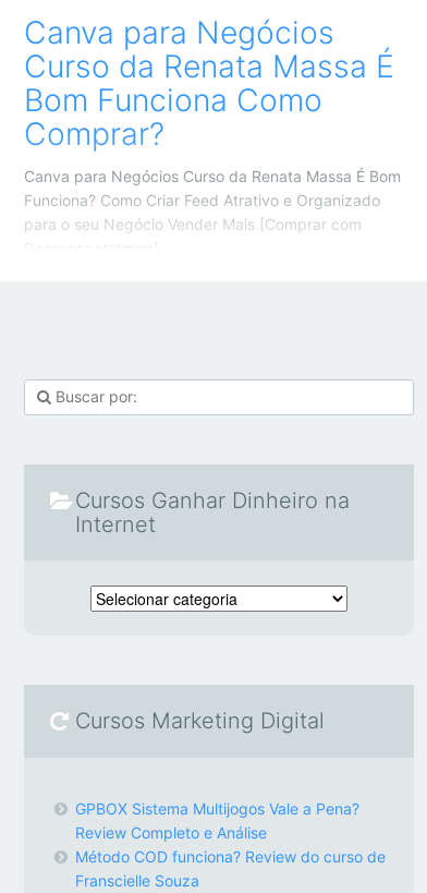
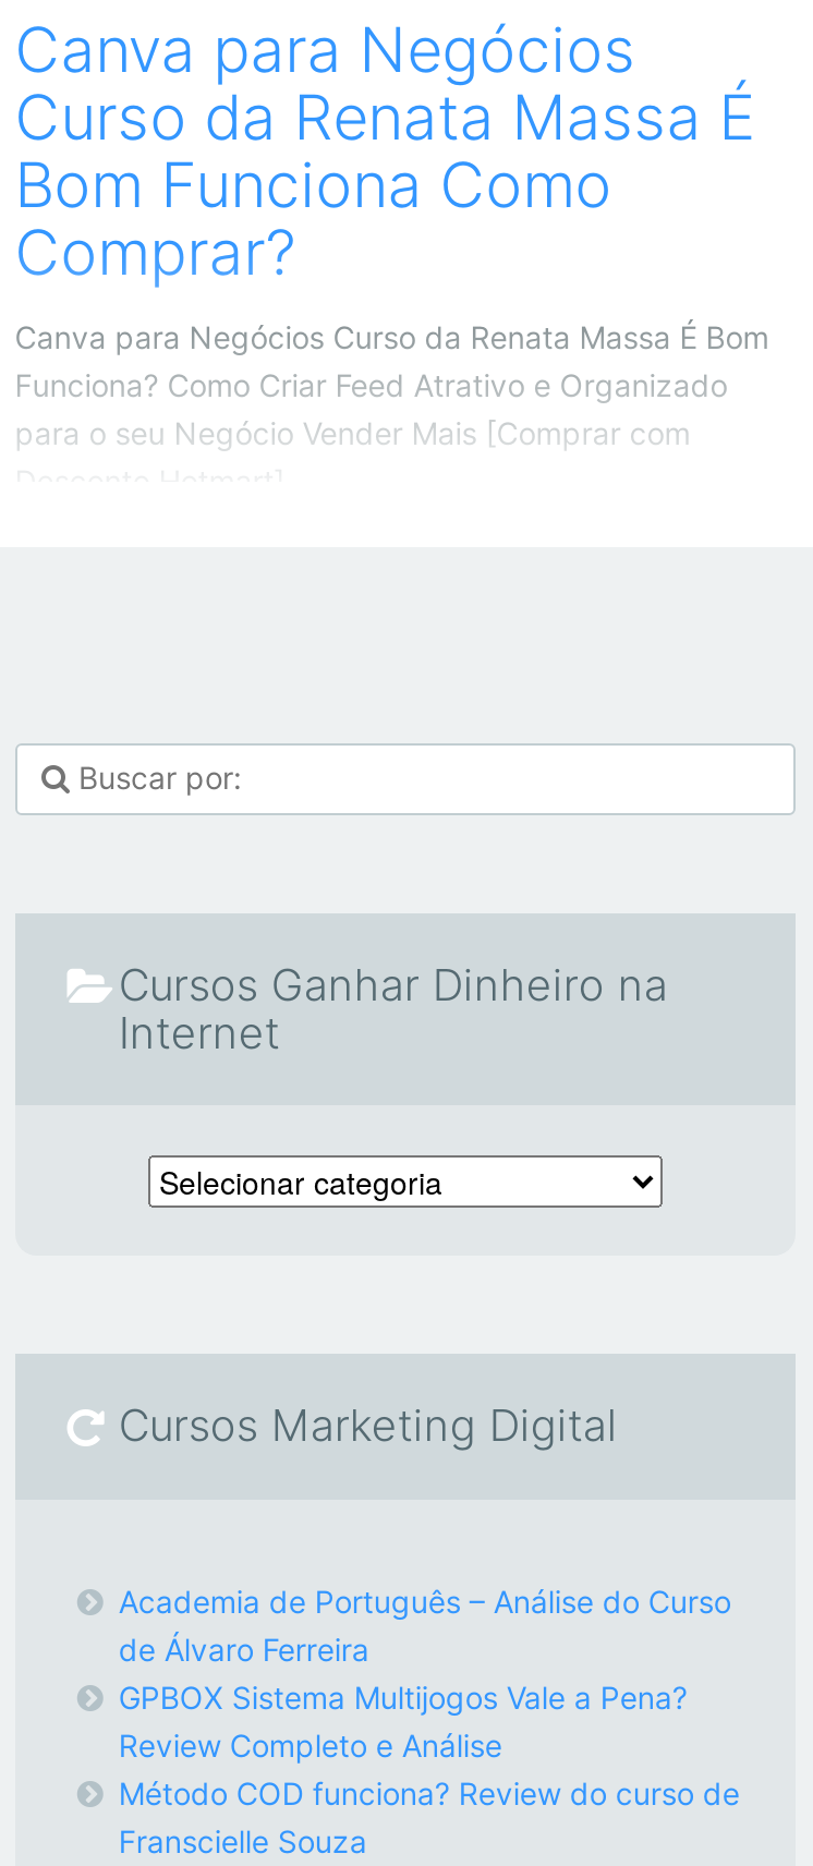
none -> [119,1583,731,1668] Academia de Português – Análise do Curso | de Álvaro Ferreira

